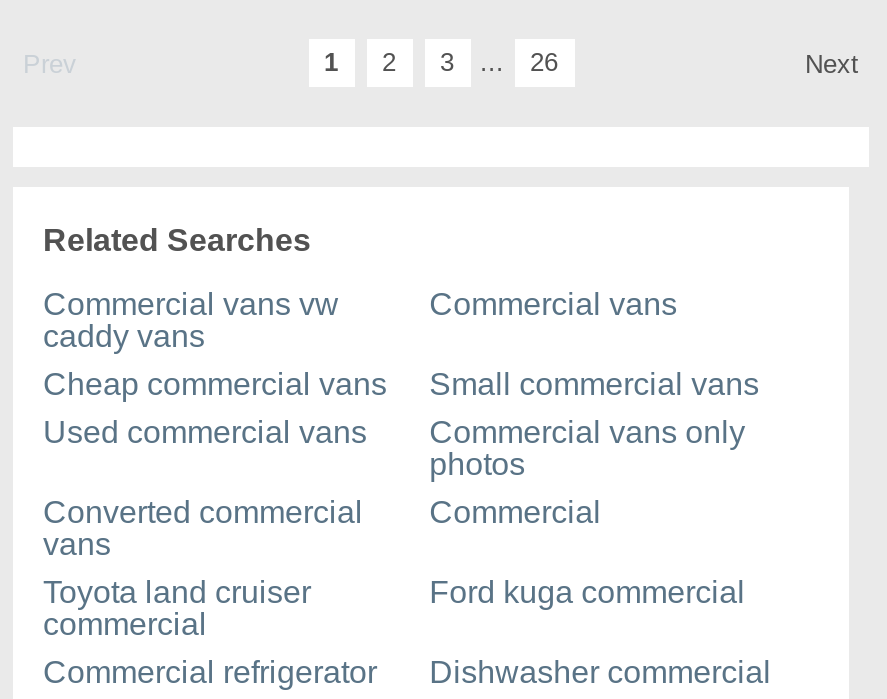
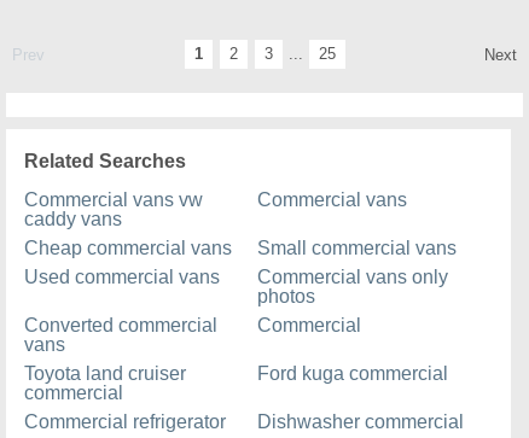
[530,47,558,77] 26 -> [318,45,335,63] 25

